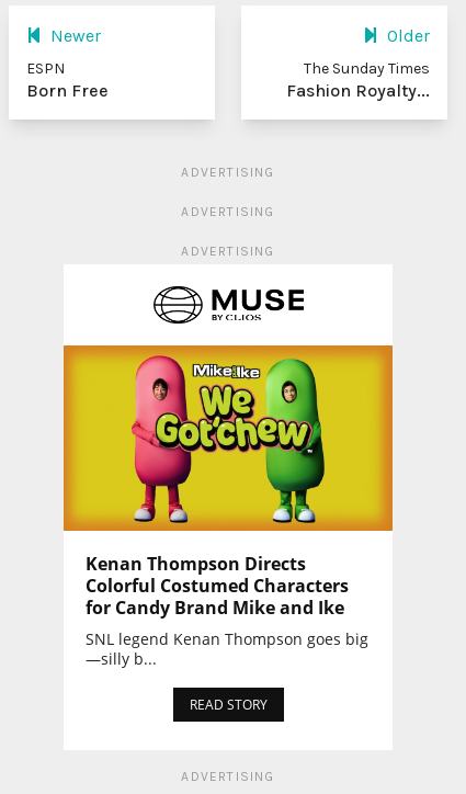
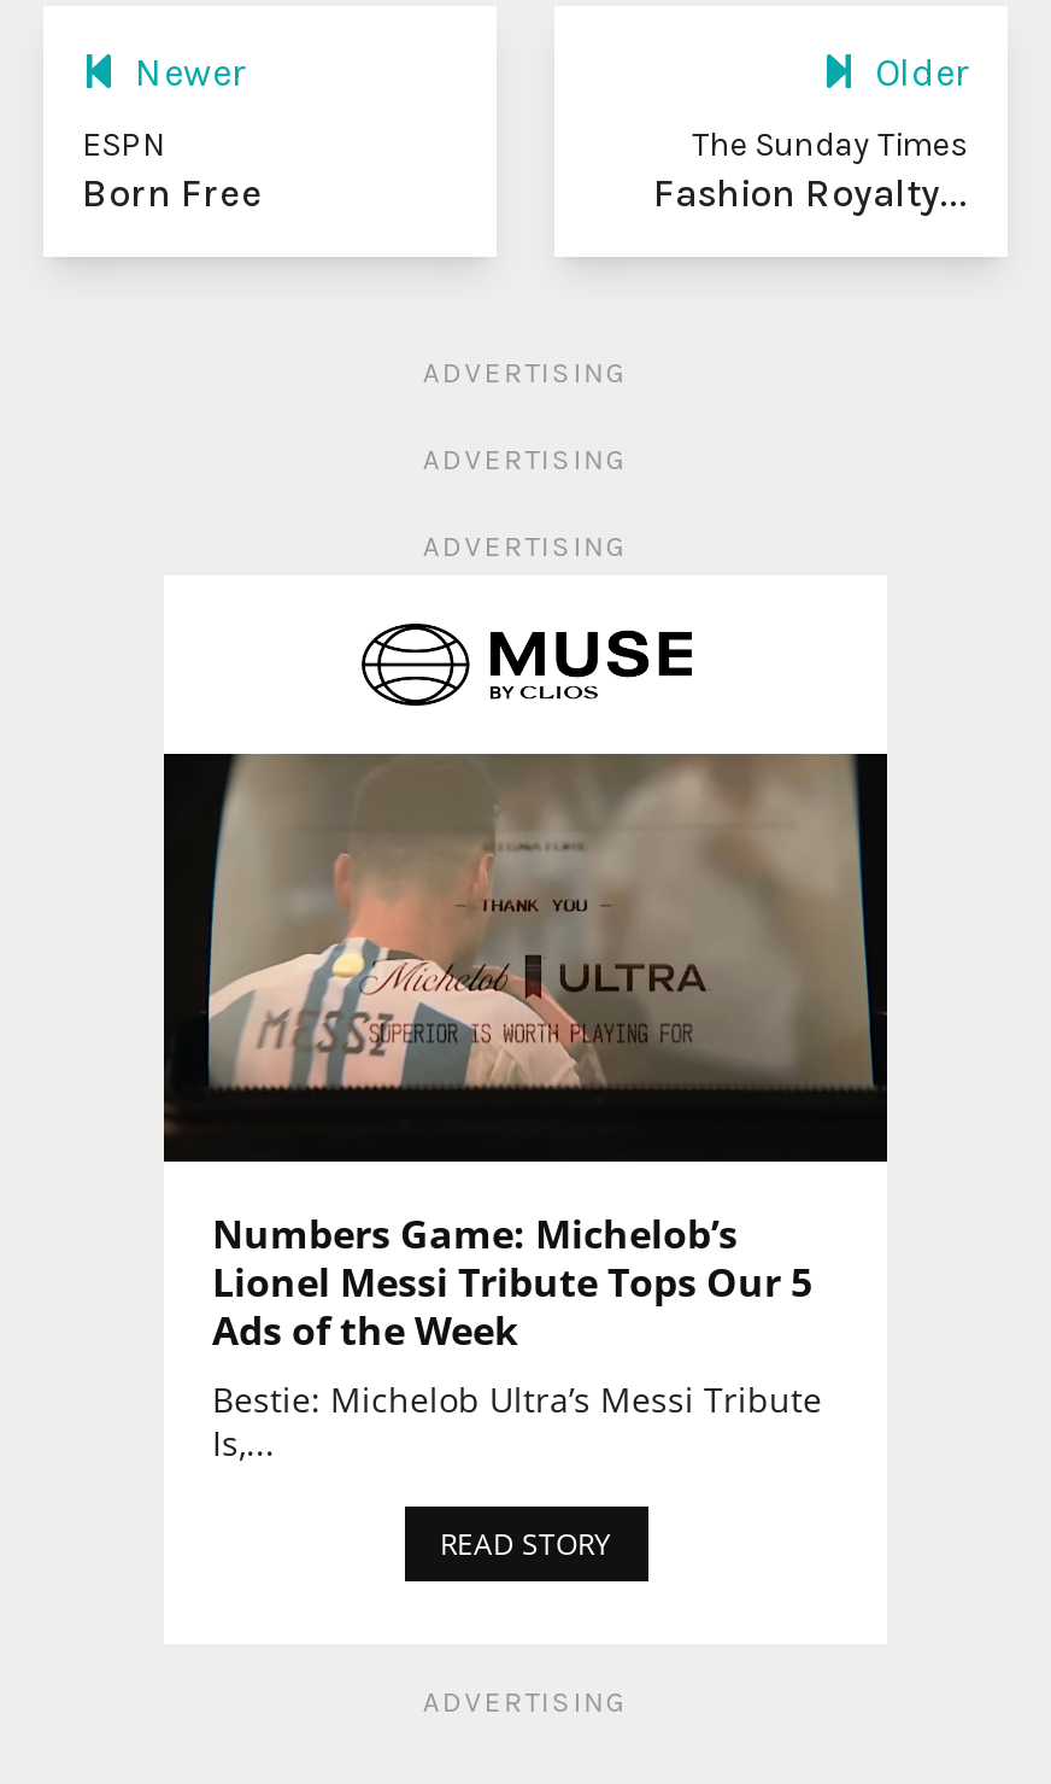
[62,344,394,669] [image] | Kenan Thompson Directs | Colorful Costumed Characters | for Candy Brand Mike and Ike | SNL legend Kenan Thompson goes big | —silly b... -> [162,751,889,1466] [image] | Numbers Game: Michelob’s | Lionel Messi Tribute Tops Our 5 | Ads of the Week | Bestie: Michelob Ultra’s Messi Tribute | Is,...

